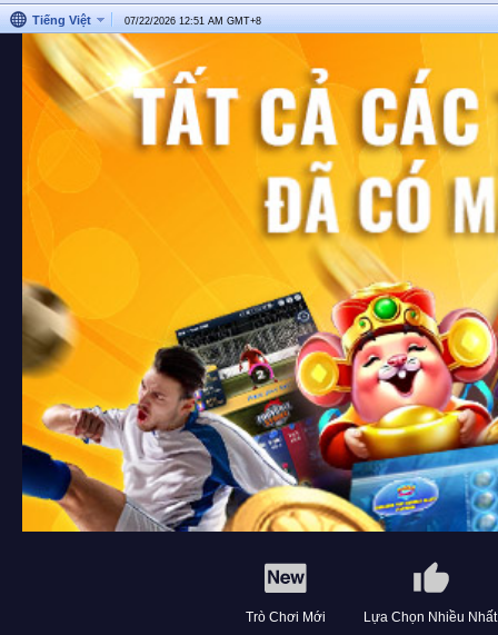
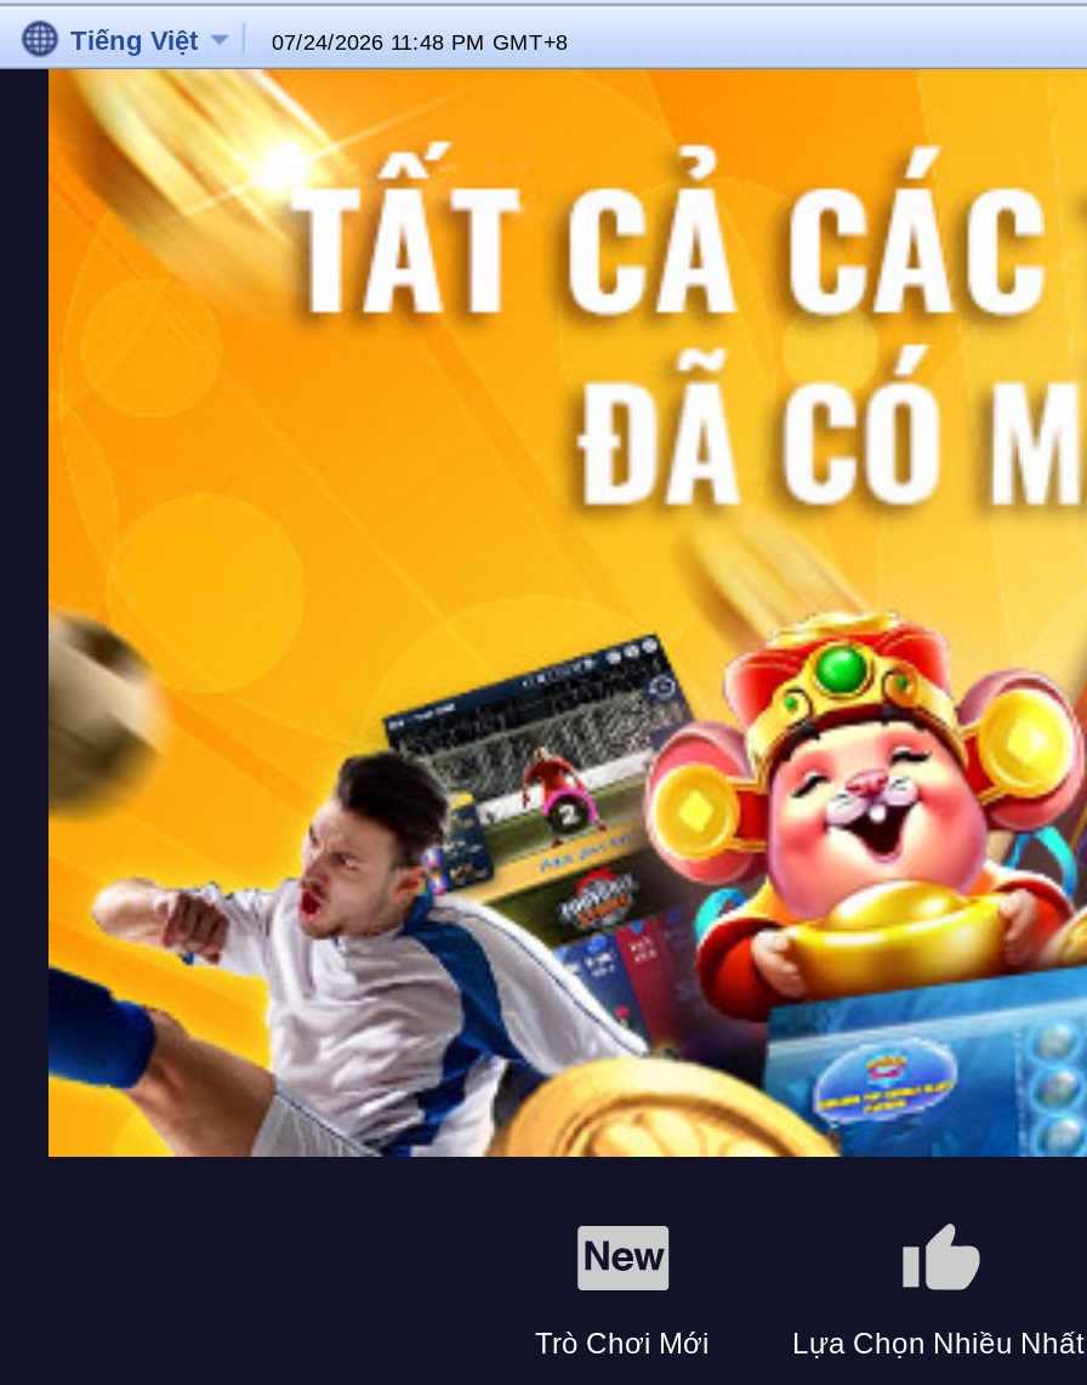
[124,16,261,27] 07/22/2026 12:51 AM GMT+8 -> [272,30,568,55] 07/24/2026 11:48 PM GMT+8

